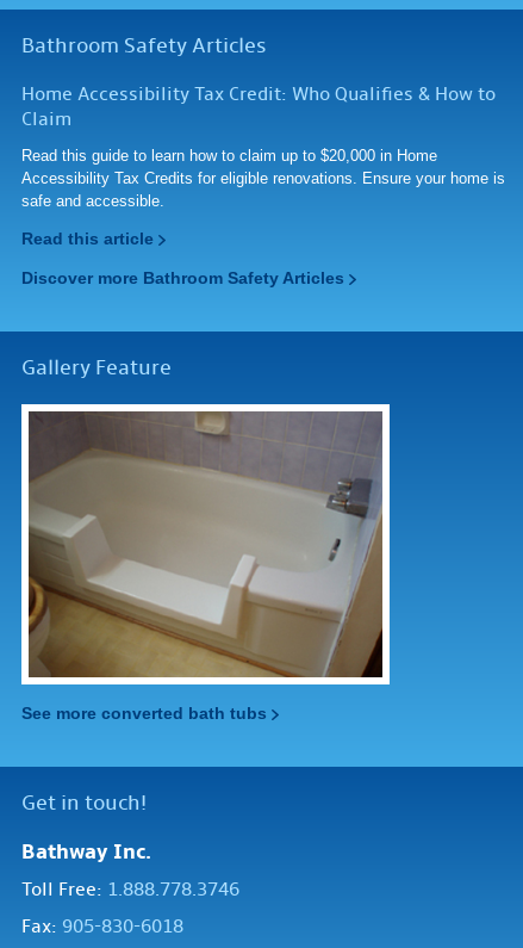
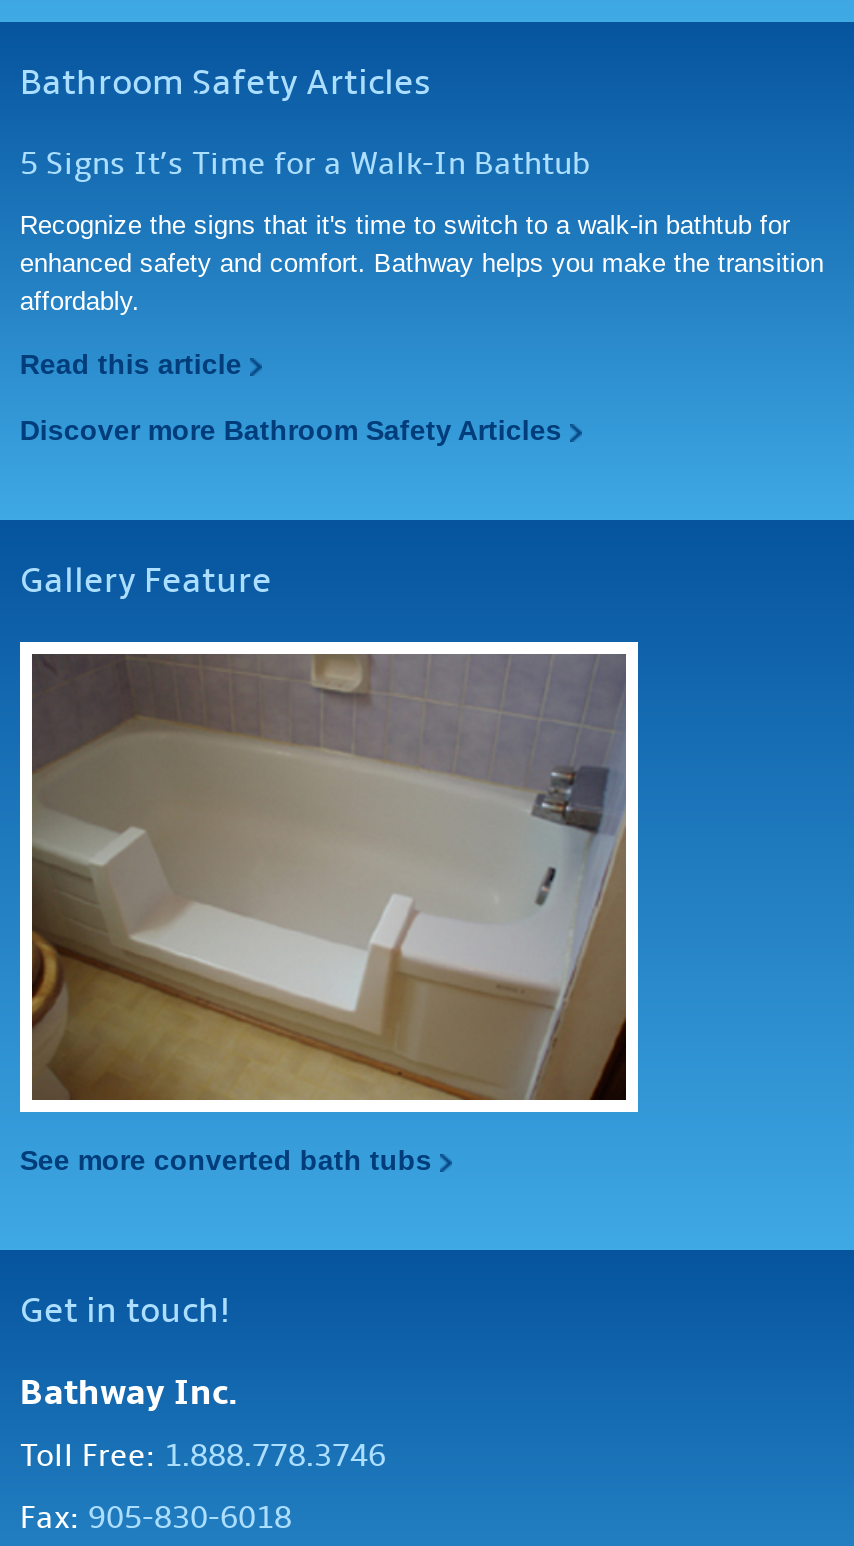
[21,82,495,131] Home Accessibility Tax Credit: Who Qualifies & How to | Claim -> [20,143,590,183] 5 Signs It’s Time for a Walk-In Bathtub
[21,146,505,209] Read this guide to learn how to claim up to $20,000 in Home | Accessibility Tax Credits for eligible renovations. Ensure your home is | safe and accessible. -> [20,209,824,315] Recognize the signs that it's time to switch to a walk-in bathtub for | enhanced safety and comfort. Bathway helps you make the transition | affordably.

